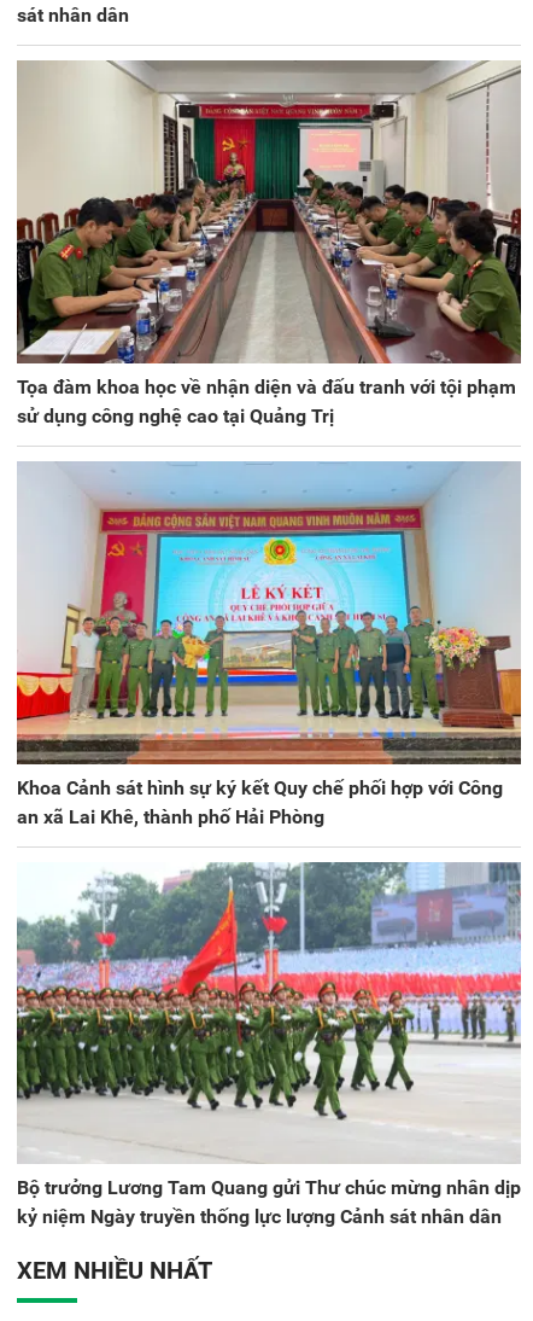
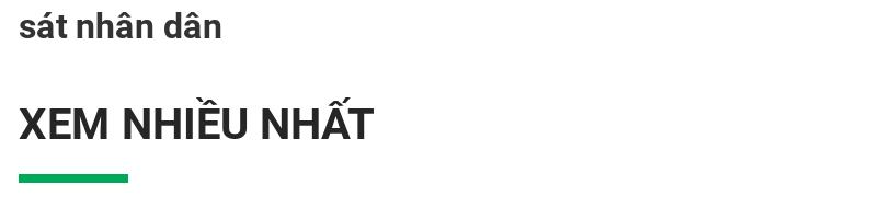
[16,59,522,427] [image] | Tọa đàm khoa học về nhận diện và đấu tranh với tội phạm | sử dụng công nghệ cao tại Quảng Trị -> none
[16,460,522,828] [image] | Khoa Cảnh sát hình sự ký kết Quy chế phối hợp với Công | an xã Lai Khê, thành phố Hải Phòng -> none
[16,861,522,1229] [image] | Bộ trưởng Lương Tam Quang gửi Thư chúc mừng nhân dịp | kỷ niệm Ngày truyền thống lực lượng Cảnh sát nhân dân -> none

